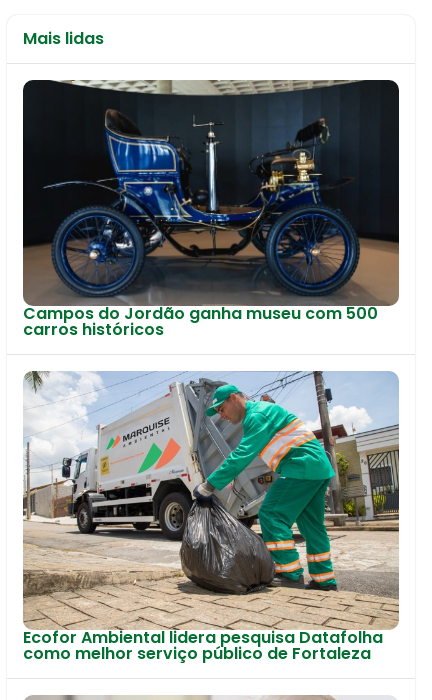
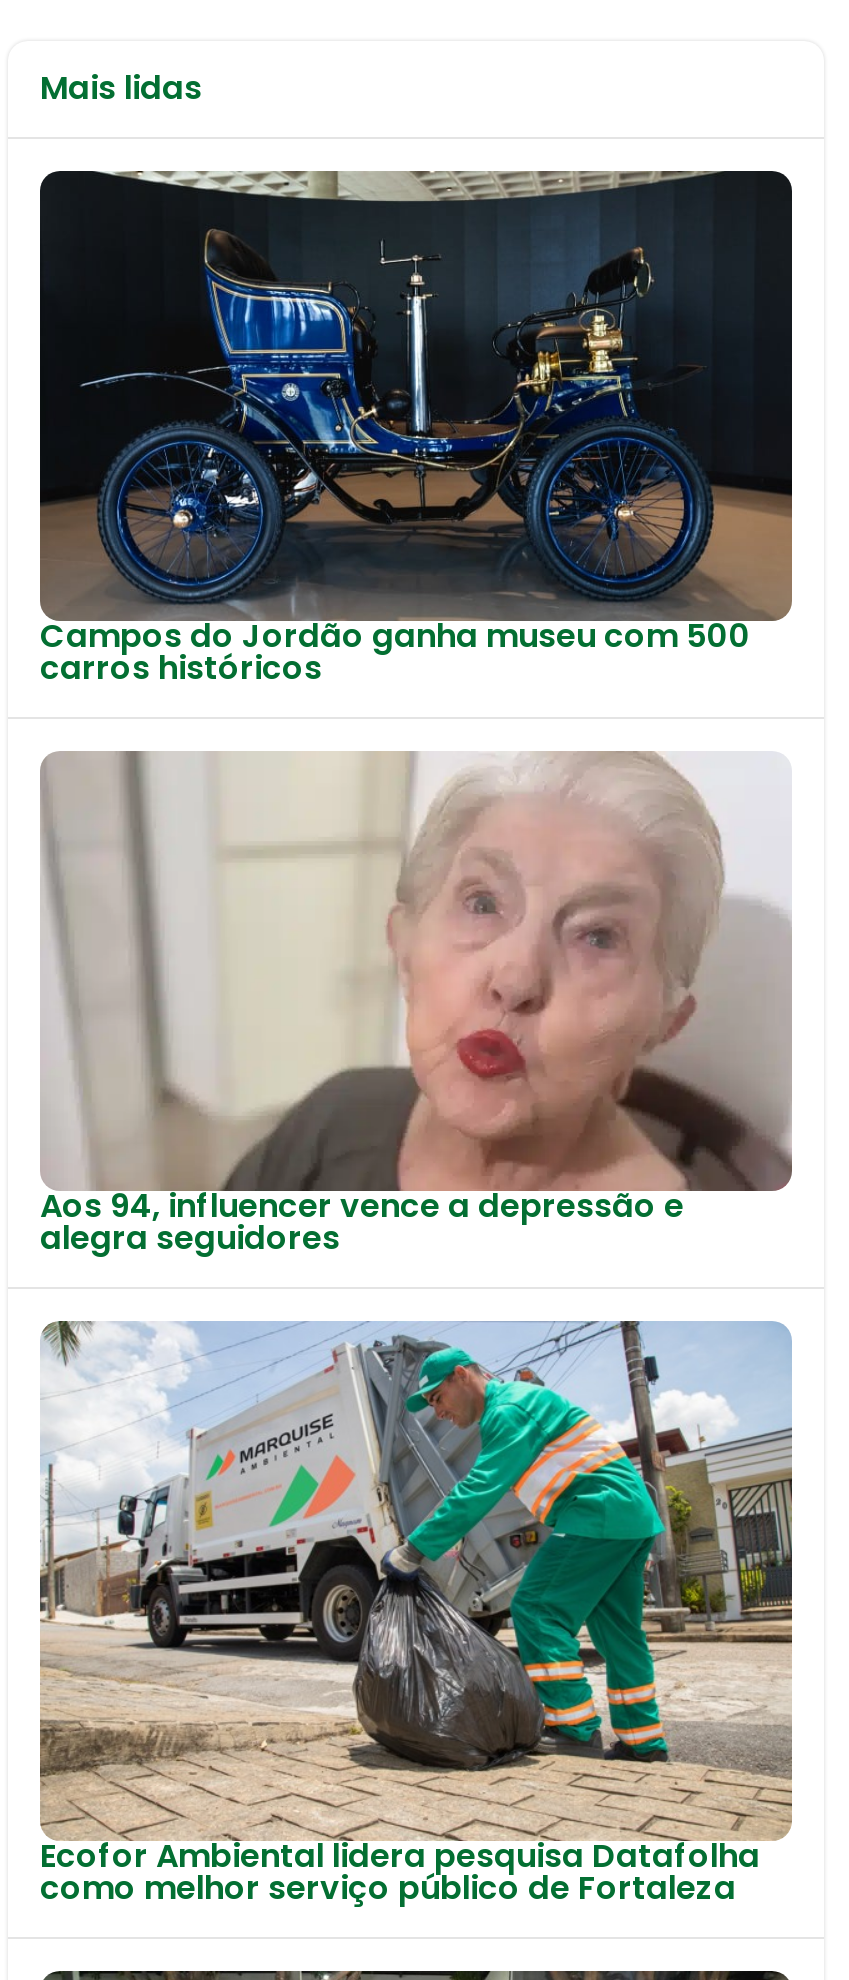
none -> [40,749,792,1261] [image] | Aos 94, influencer vence a depressão e | alegra seguidores

